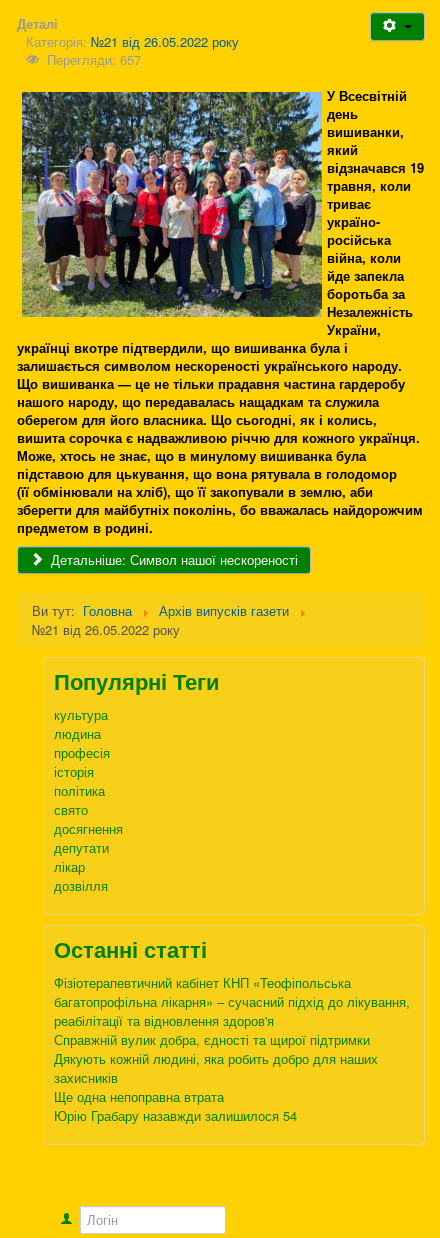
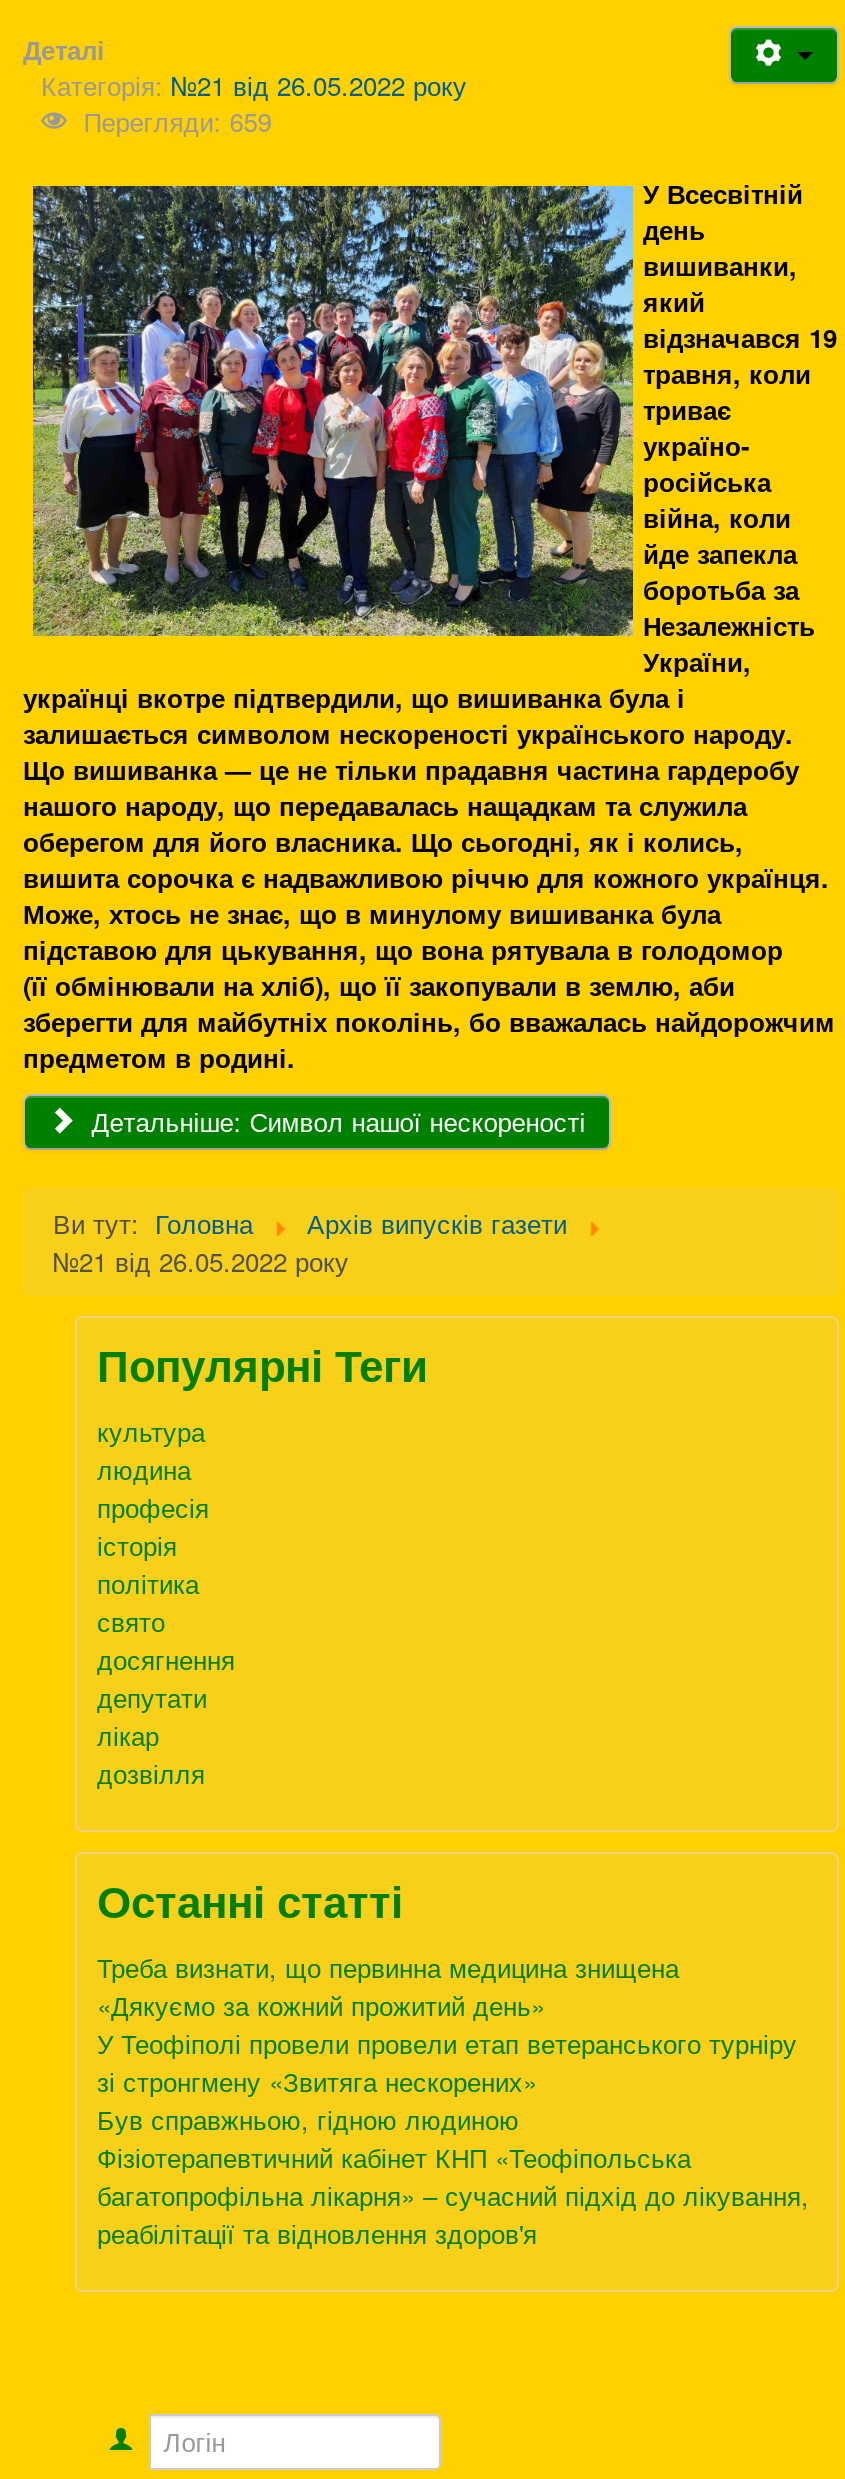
[47,50,141,69] Перегляди: 657 -> [83,102,271,140] Перегляди: 659
none -> [97,1948,797,2138] Треба визнати, що первинна медицина знищена | «Дякуємо за кожний прожитий день» | У Теофіполі провели провели етап ветеранського турніру | зі стронгмену «Звитяга нескорених» | Був справжньою, гідною людиною
moved [54,973,410,1030] -> [97,2138,809,2252]: Фізіотерапевтичний кабінет КНП «Теофіпольська | багатопрофільна лікарня» – сучасний підхід до лікування, | реабілітації та відновлення здоров'я
[54,1030,378,1125] Справжній вулик добра, єдності та щирої підтримки | Дякують кожній людині, яка робить добро для наших | захисників | Ще одна непоправна втрата | Юрію Грабару назавжди залишилося 54 -> none

